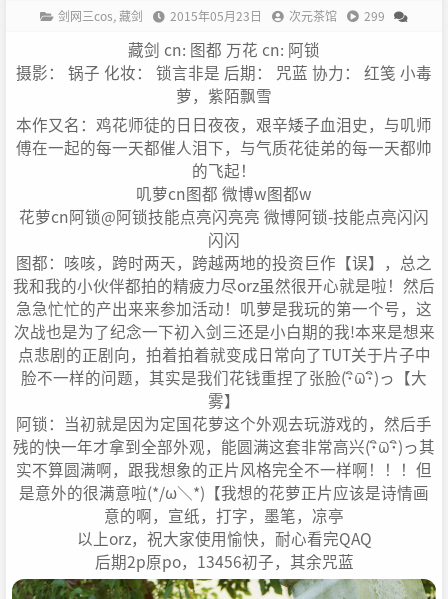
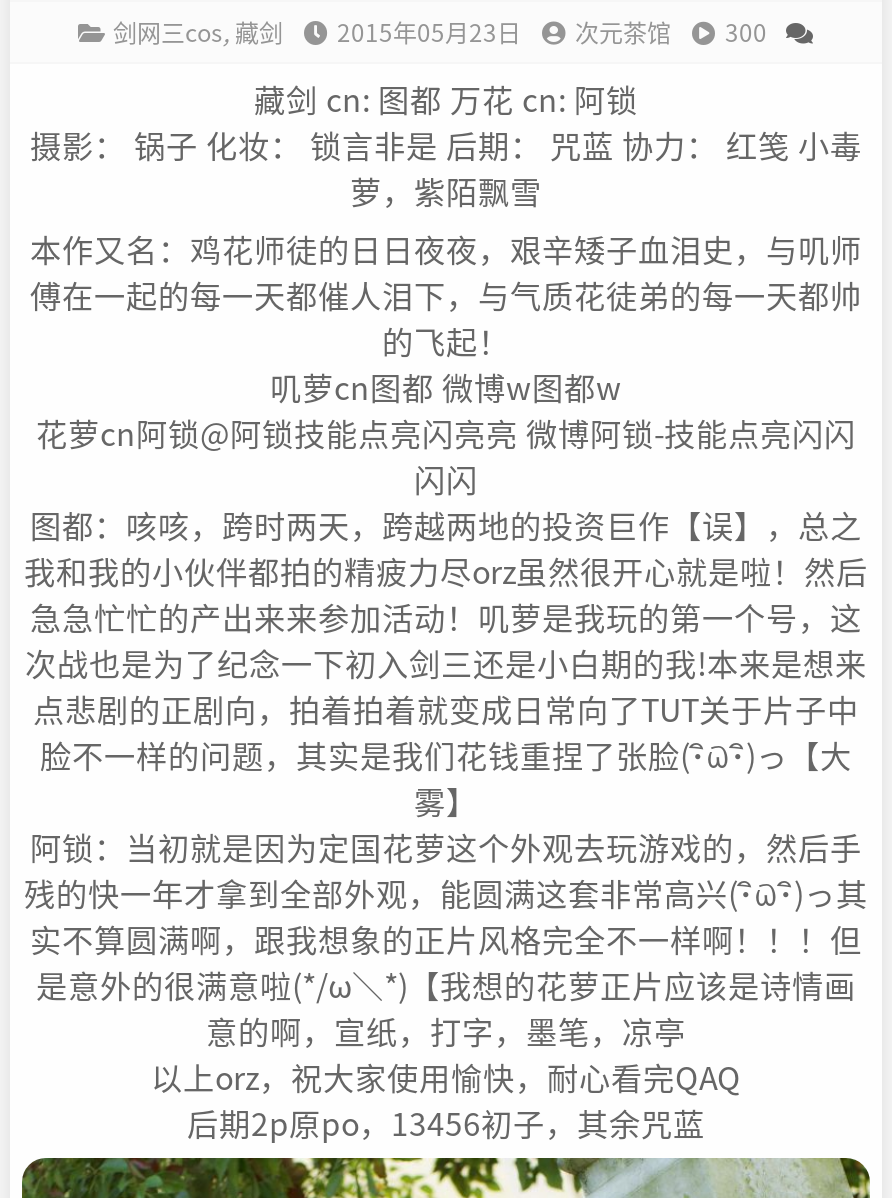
[57,7,384,24] 剑网三cos,藏剑 2015年05月23日 次元茶馆 299 -> [113,14,767,48] 剑网三cos,藏剑 2015年05月23日 次元茶馆 300

